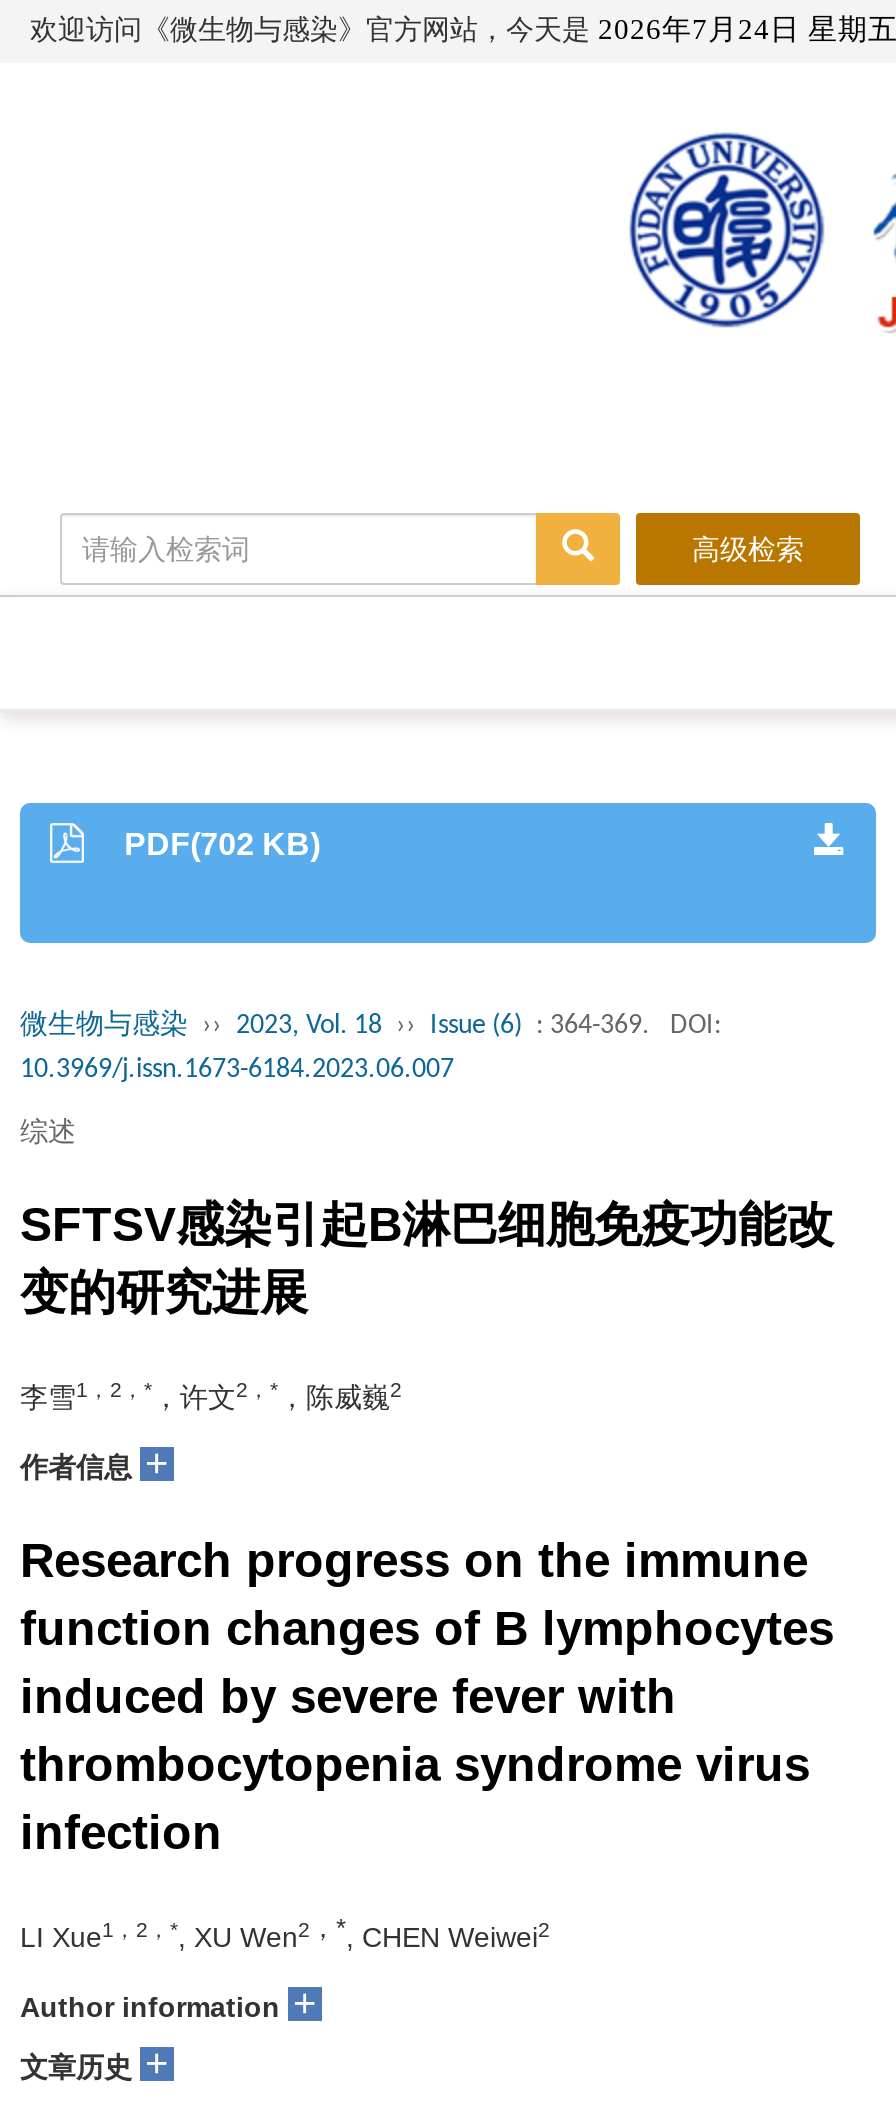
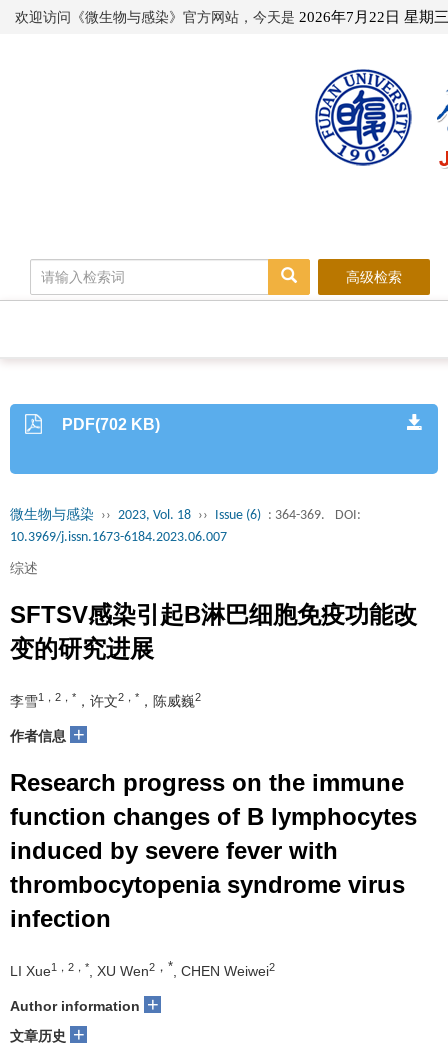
[30,13,896,45] 欢迎访问《微生物与感染》官方网站，今天是2026年7月24日 星期五 -> [15,9,448,25] 欢迎访问《微生物与感染》官方网站，今天是2026年7月22日 星期三

